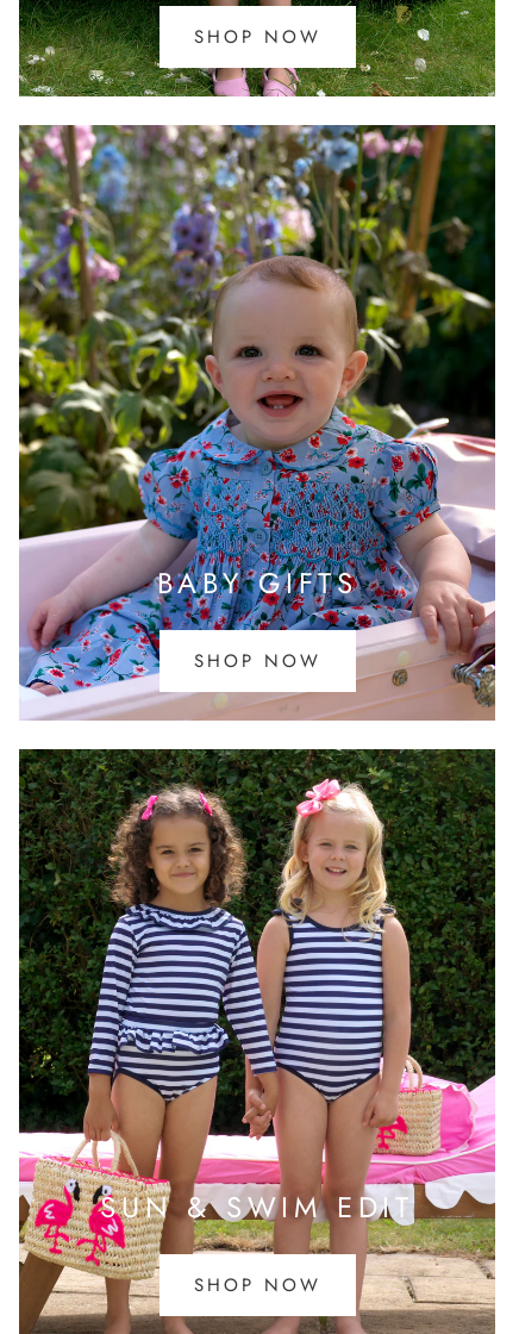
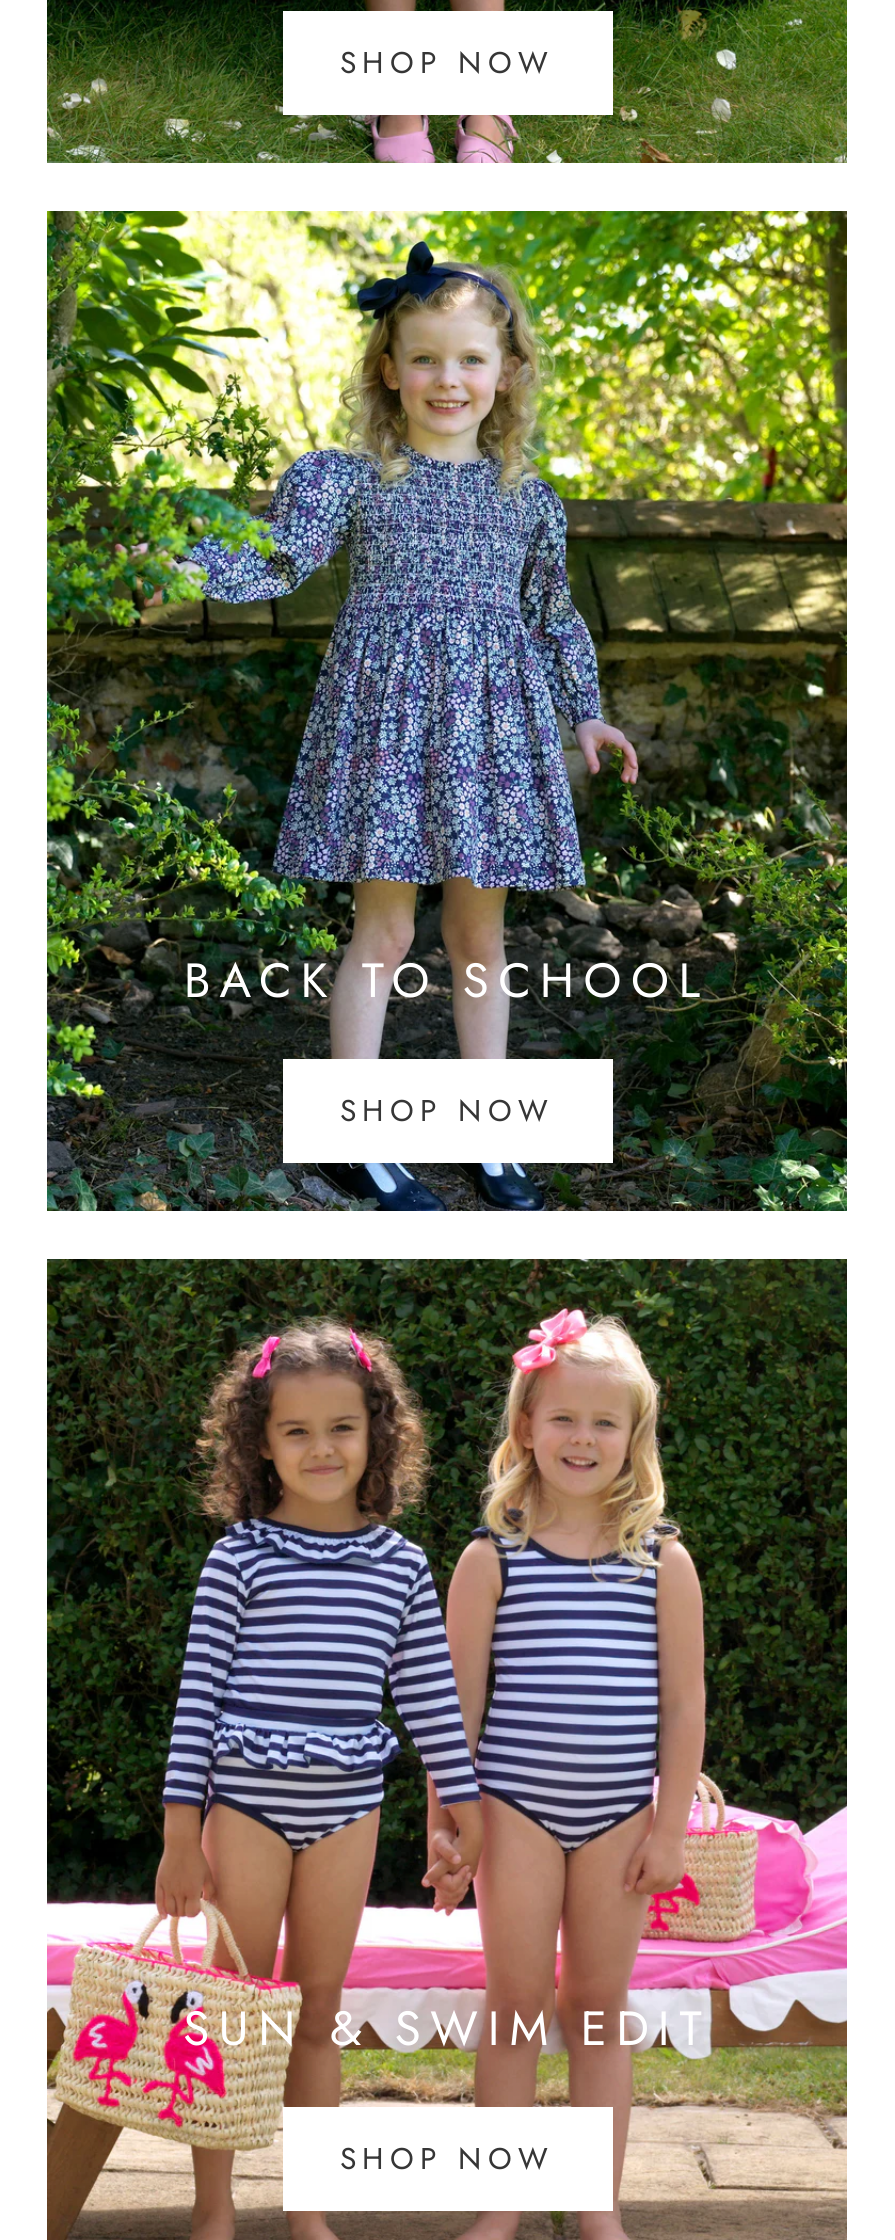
[18,124,496,722] [image] | BABY GIFTS -> [45,208,849,1214] [image] | BACK TO SCHOOL

